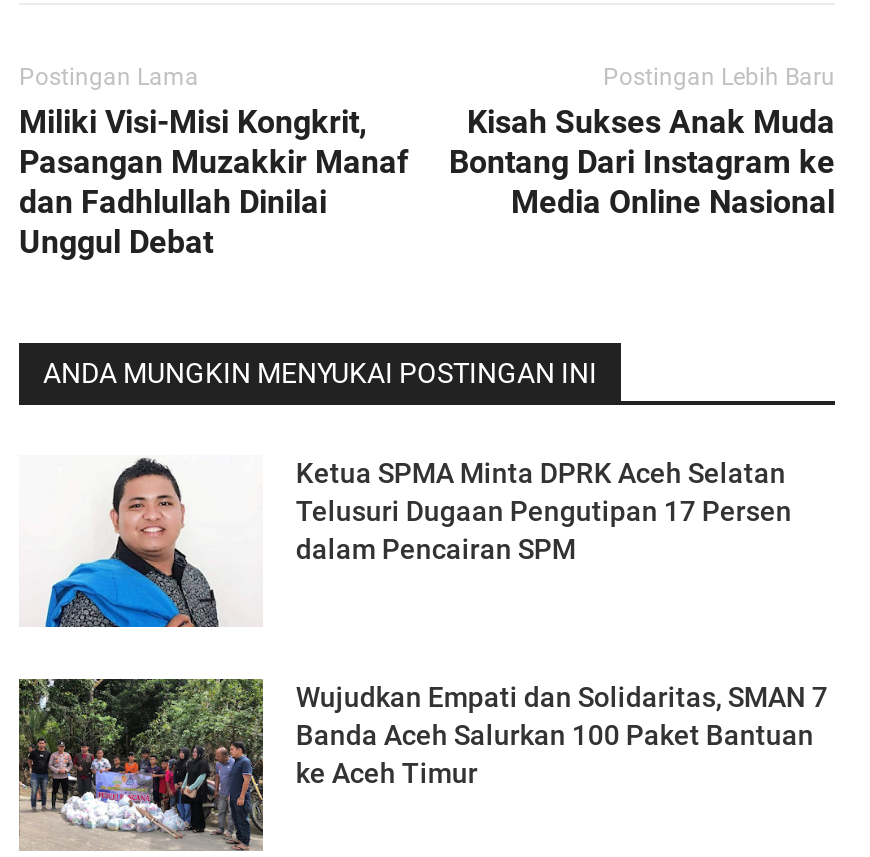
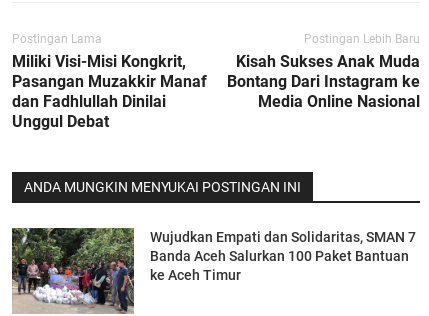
[21,457,792,629] [image] | Ketua SPMA Minta DPRK Aceh Selatan | Telusuri Dugaan Pengutipan 17 Persen | dalam Pencairan SPM -> none

